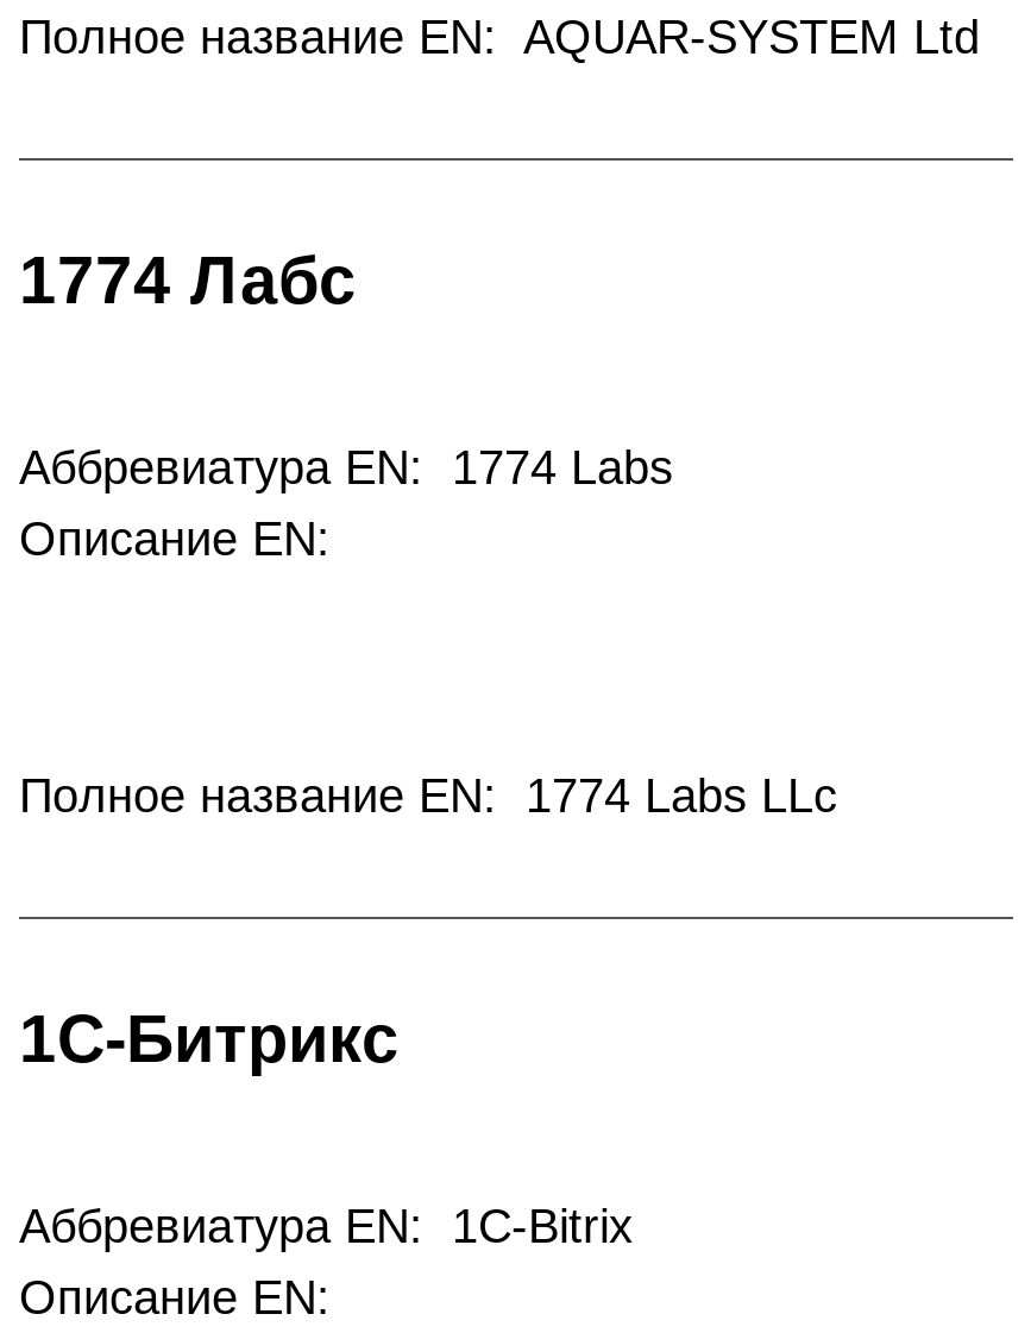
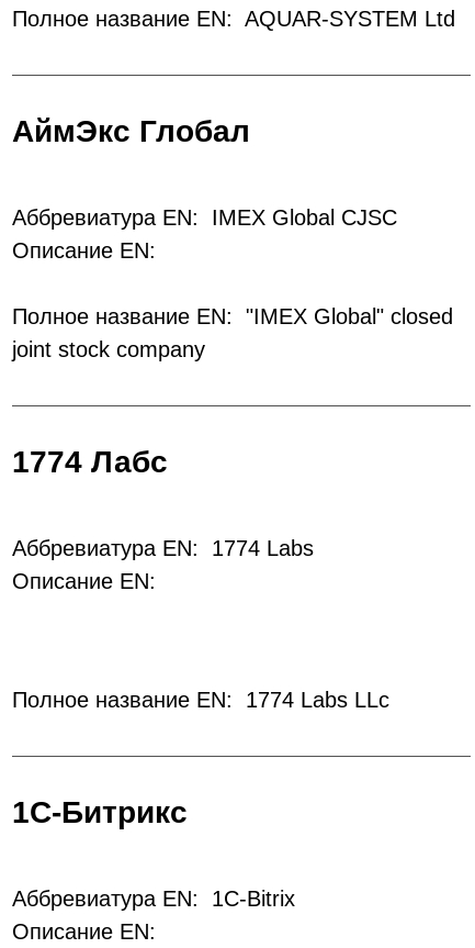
none -> [12,114,453,361] АймЭкс Глобал | Аббревиатура EN: IMEX Global CJSC | Описание EN: | Полное название EN: "IMEX Global" closed | joint stock company

